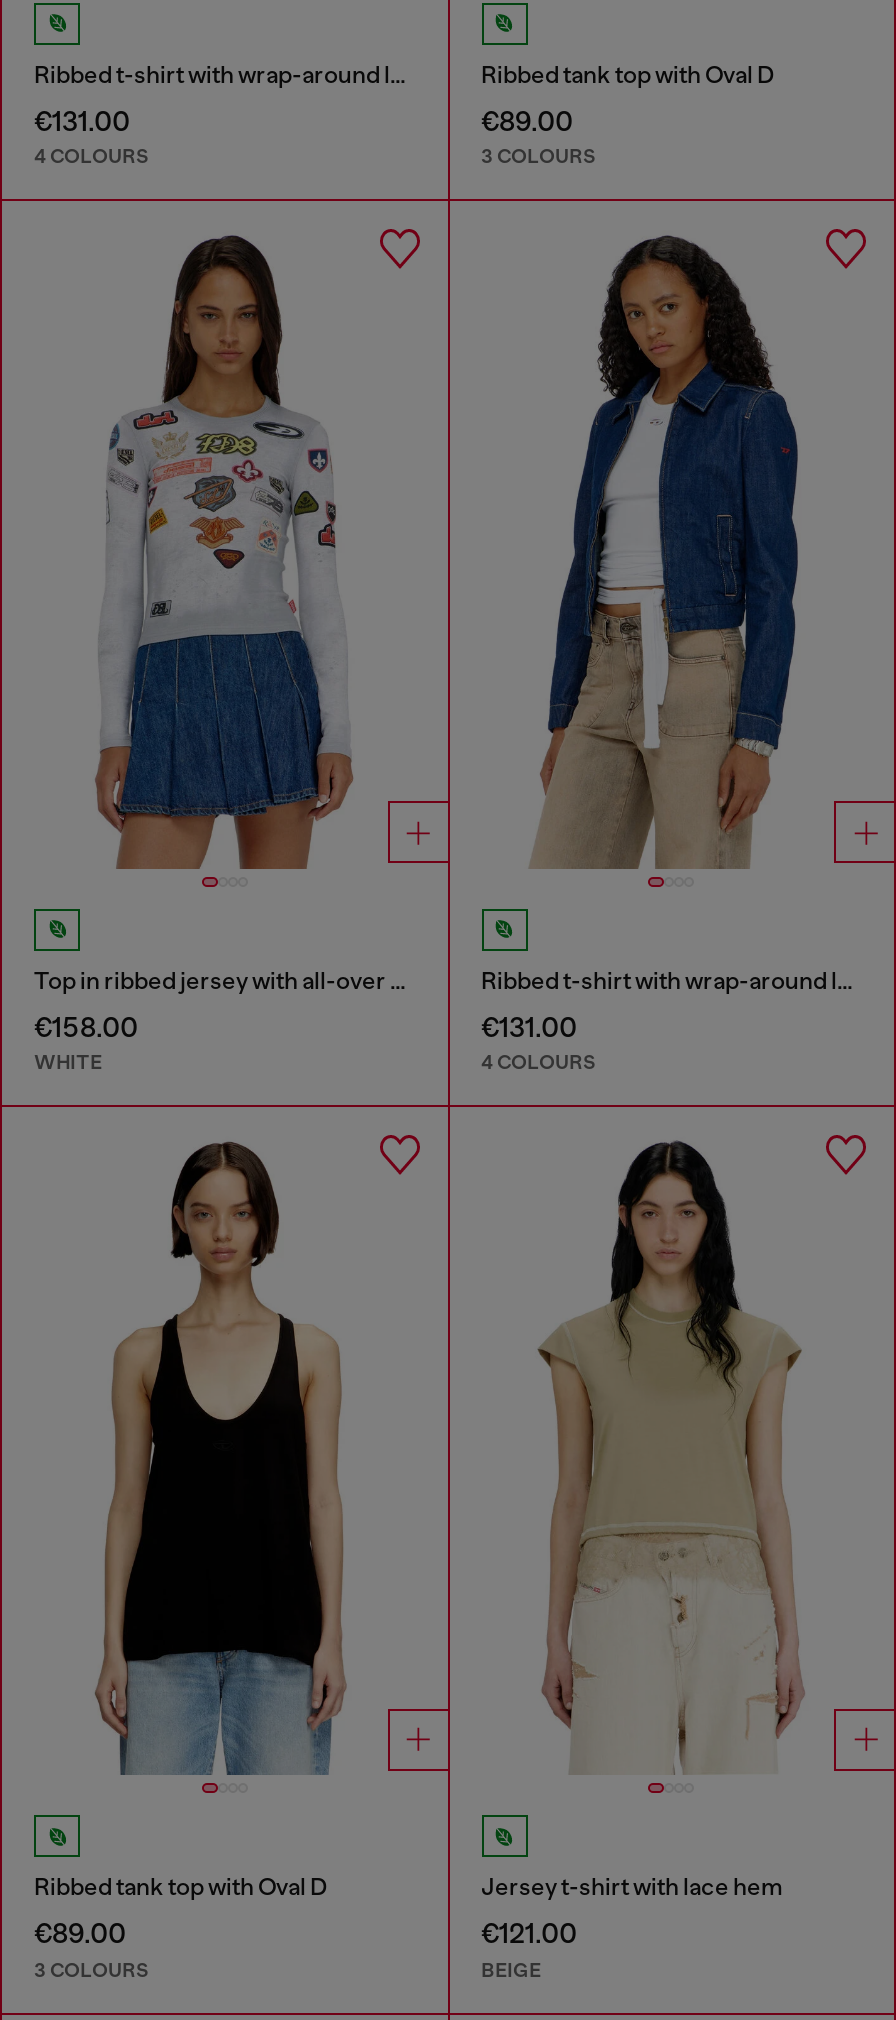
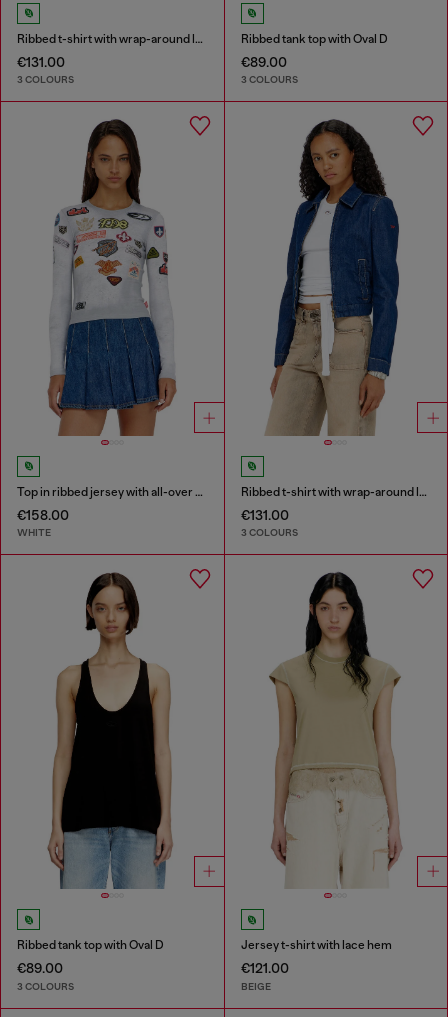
[34,143,148,169] 4 COLOURS -> [17,73,74,86] 3 COLOURS
[481,1050,595,1076] 4 COLOURS -> [240,526,297,539] 3 COLOURS

